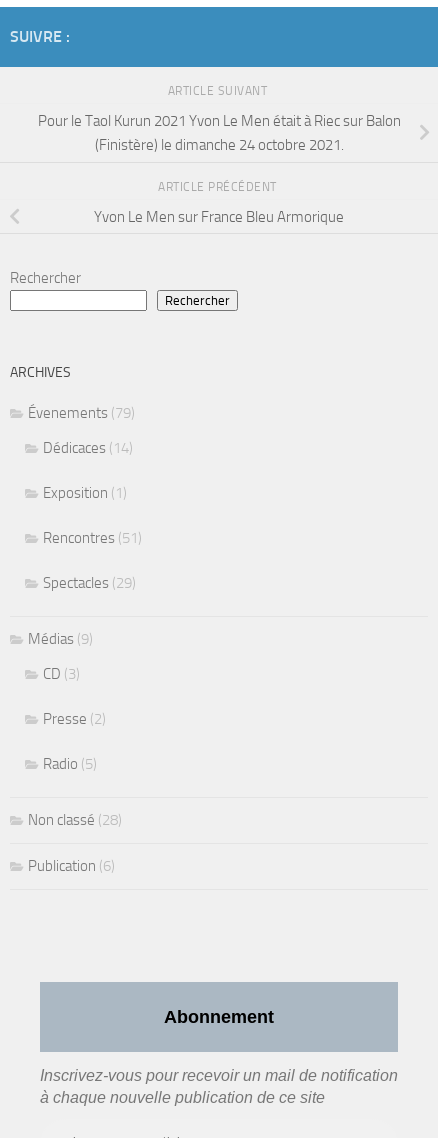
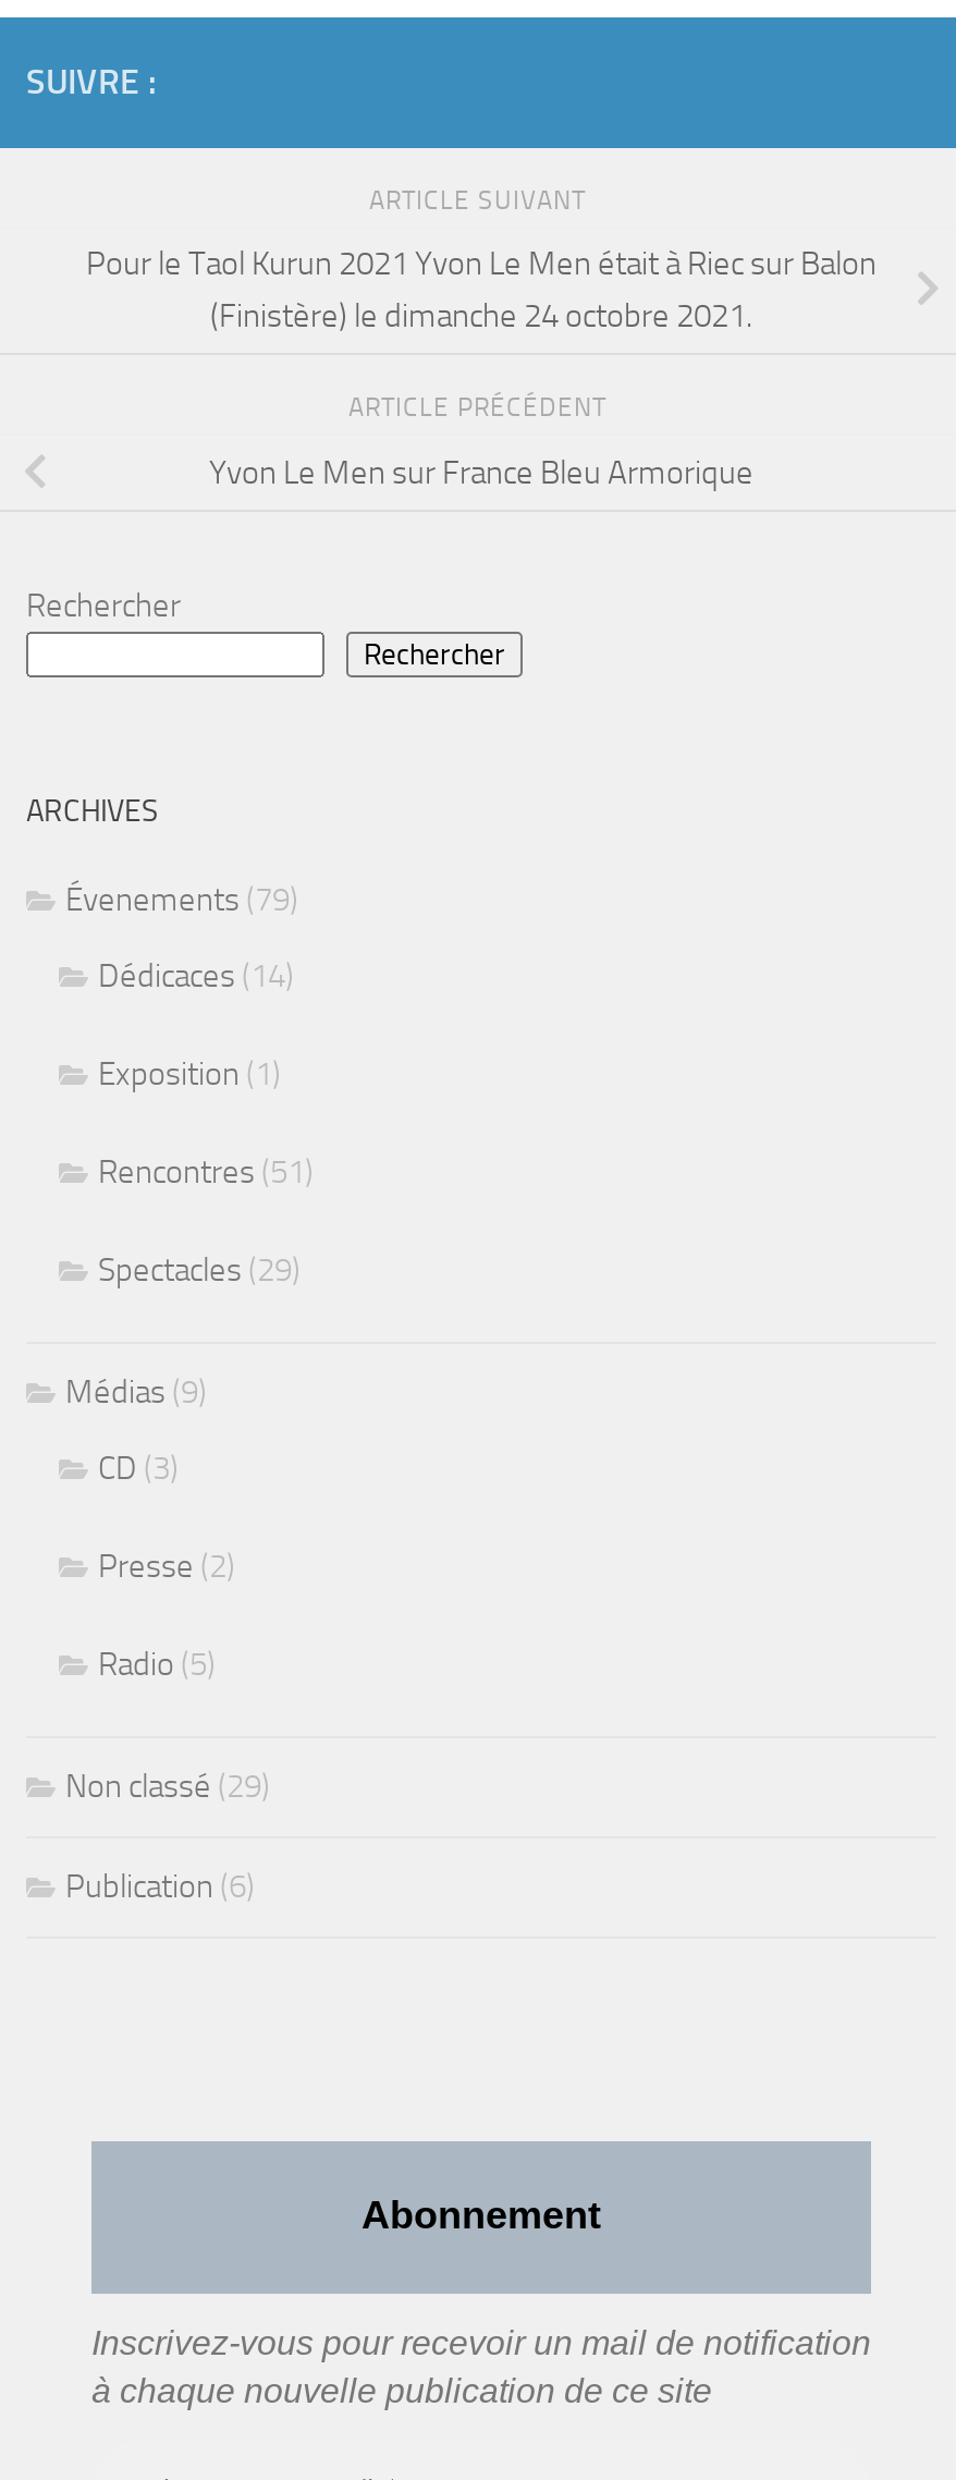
[28,811,122,829] Non classé (28) -> [65,1767,270,1806] Non classé (29)

